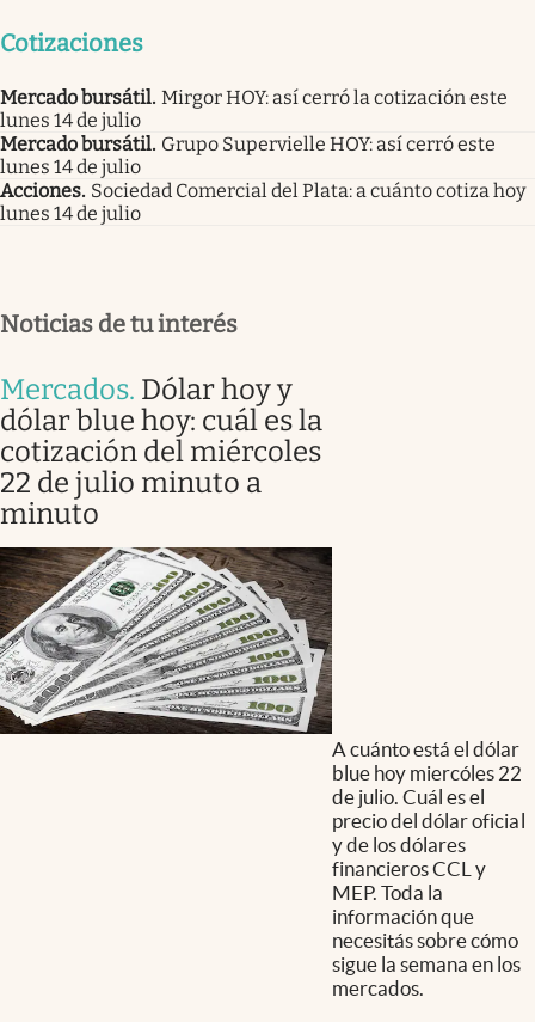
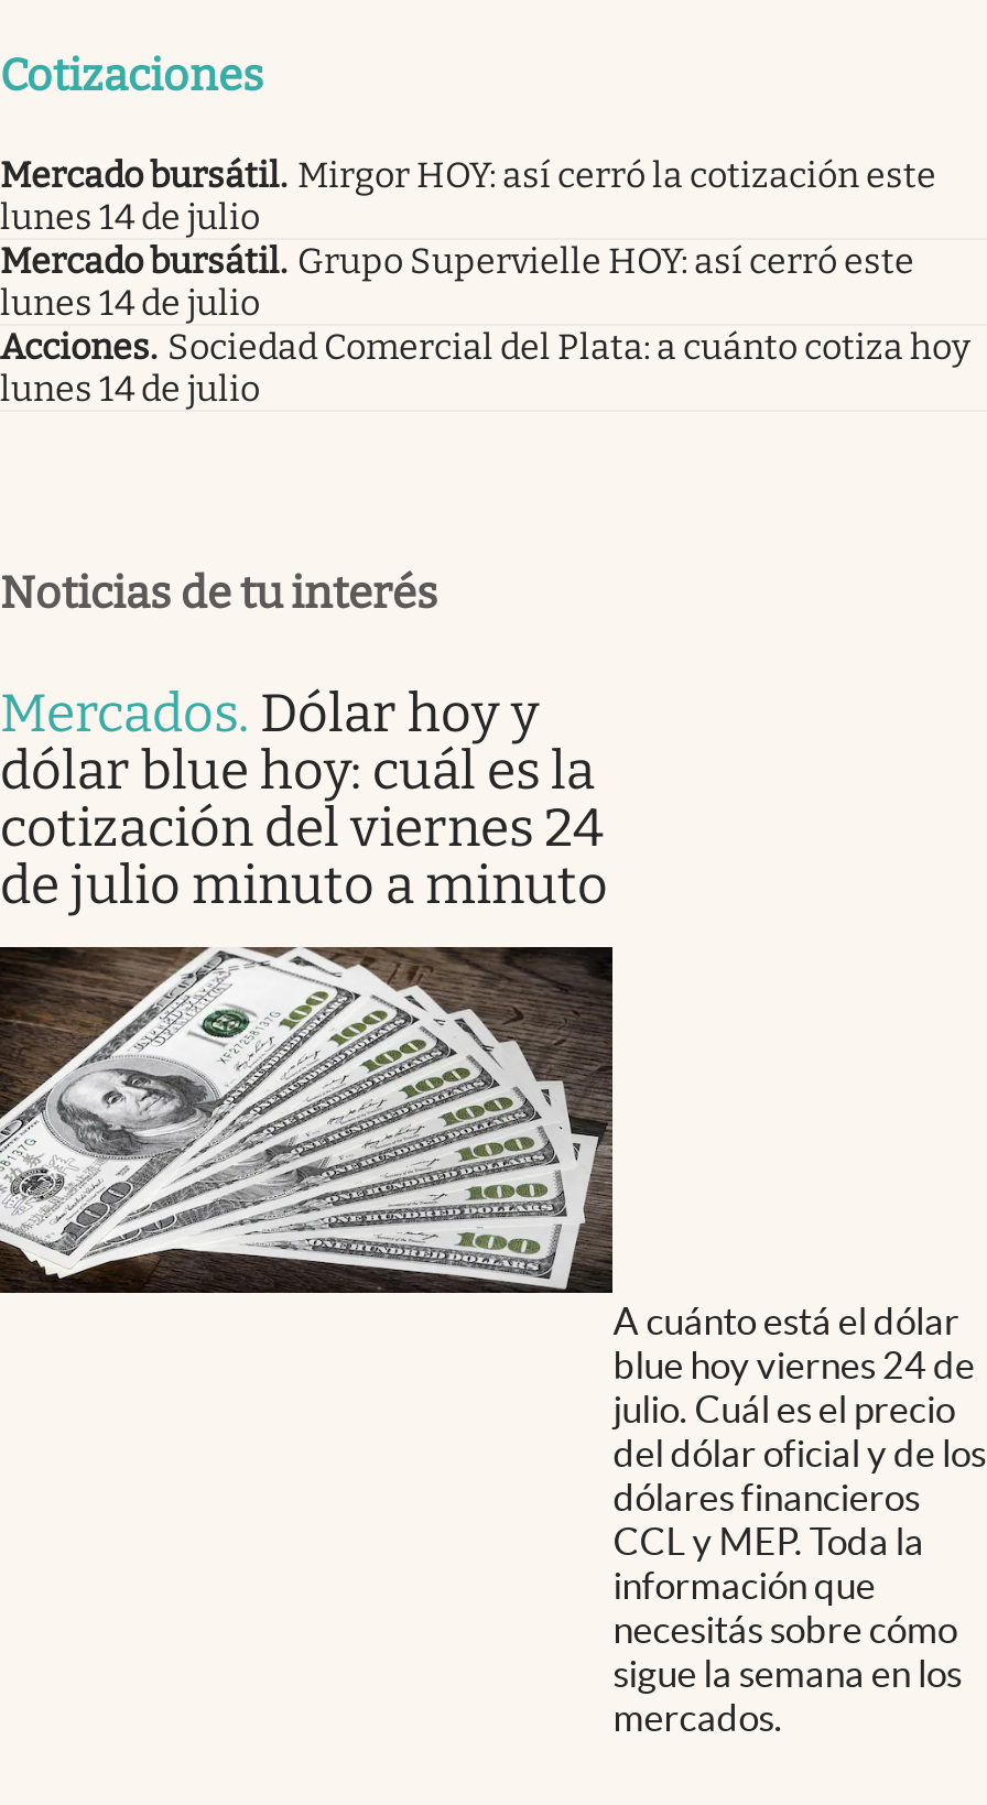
[0,435,321,531] cotización del miércoles | 22 de julio minuto a | minuto -> [0,797,608,916] cotización del viernes 24 | de julio minuto a minuto
[332,762,525,904] blue hoy miercóles 22 | de julio. Cuál es el | precio del dólar oficial | y de los dólares | financieros CCL y | MEP. Toda la -> [613,1342,986,1561] blue hoy viernes 24 de | julio. Cuál es el precio | del dólar oficial y de los | dólares financieros | CCL y MEP. Toda la

